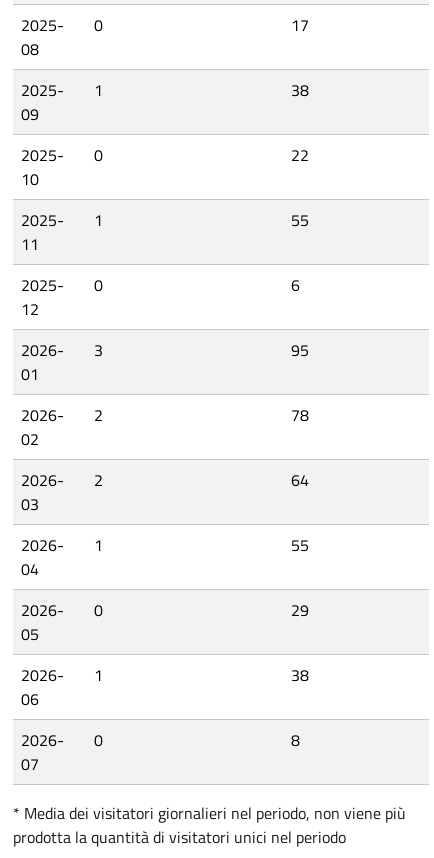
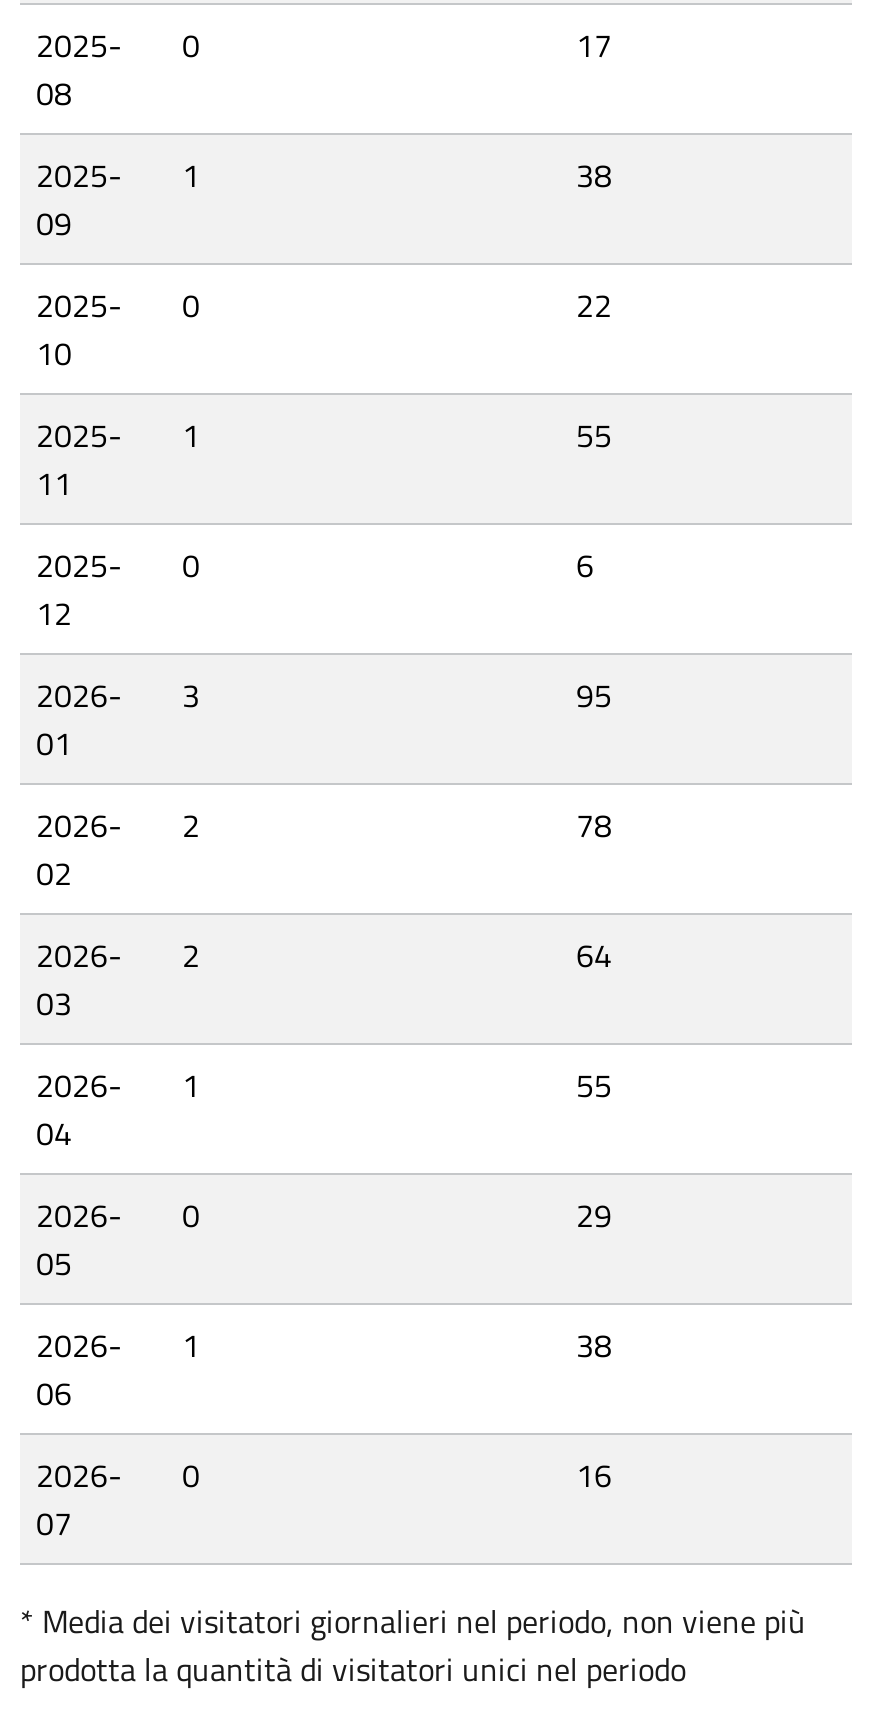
[291,728,300,752] 8 -> [576,1451,612,1499] 16

